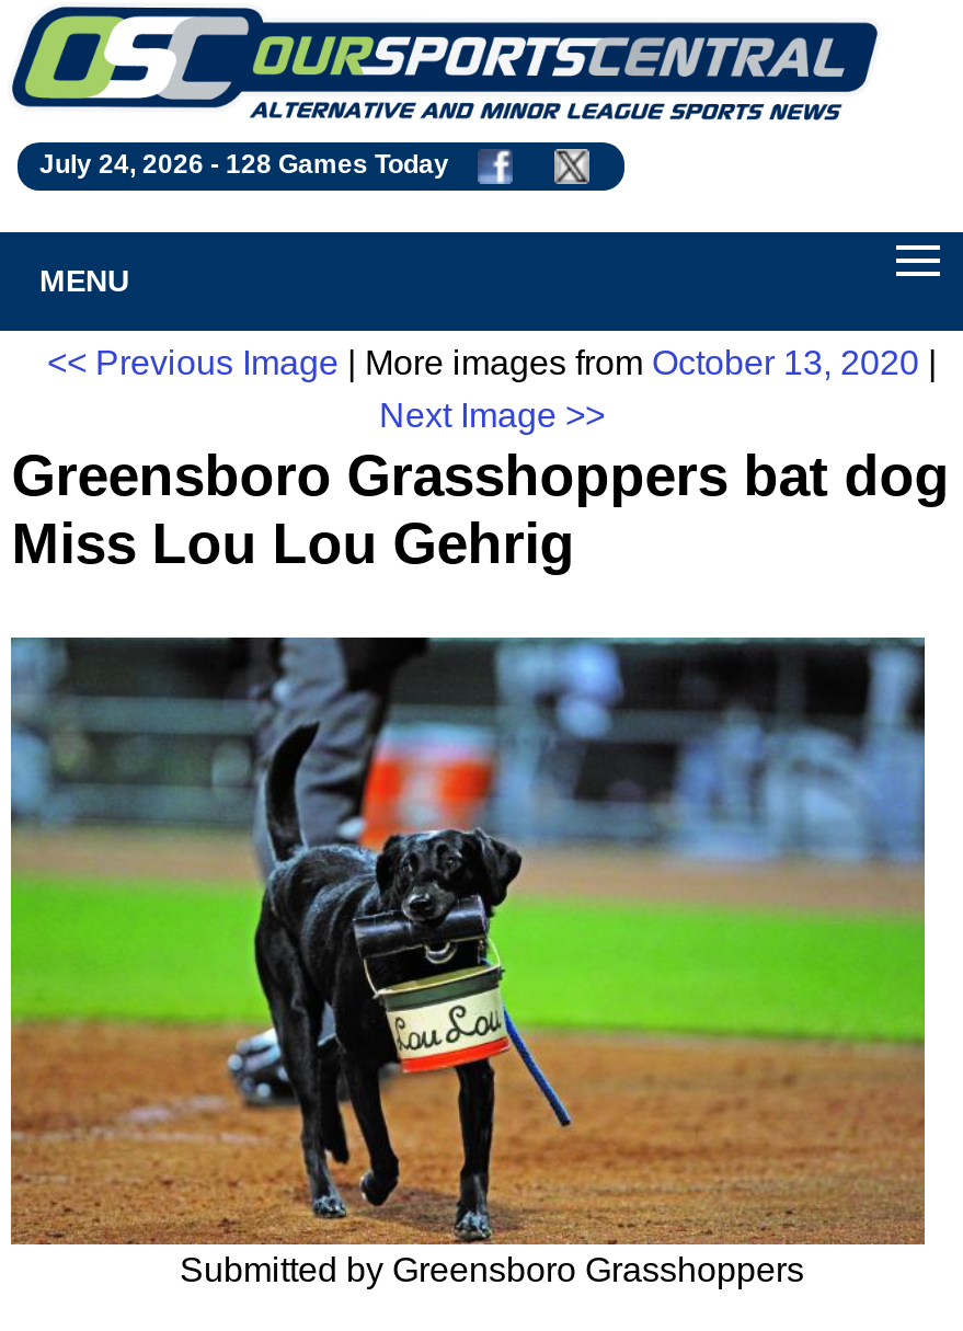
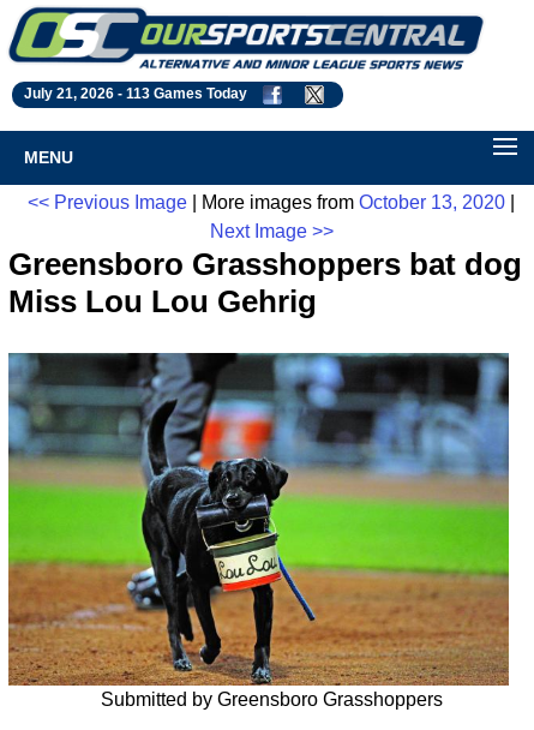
[39,149,449,180] July 24, 2026 - 128 Games Today -> [24,85,247,102] July 21, 2026 - 113 Games Today

